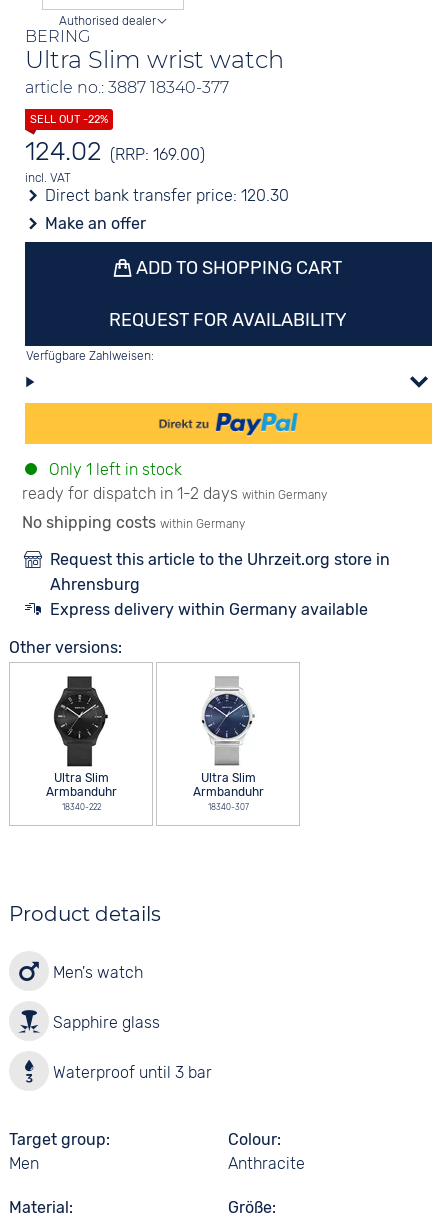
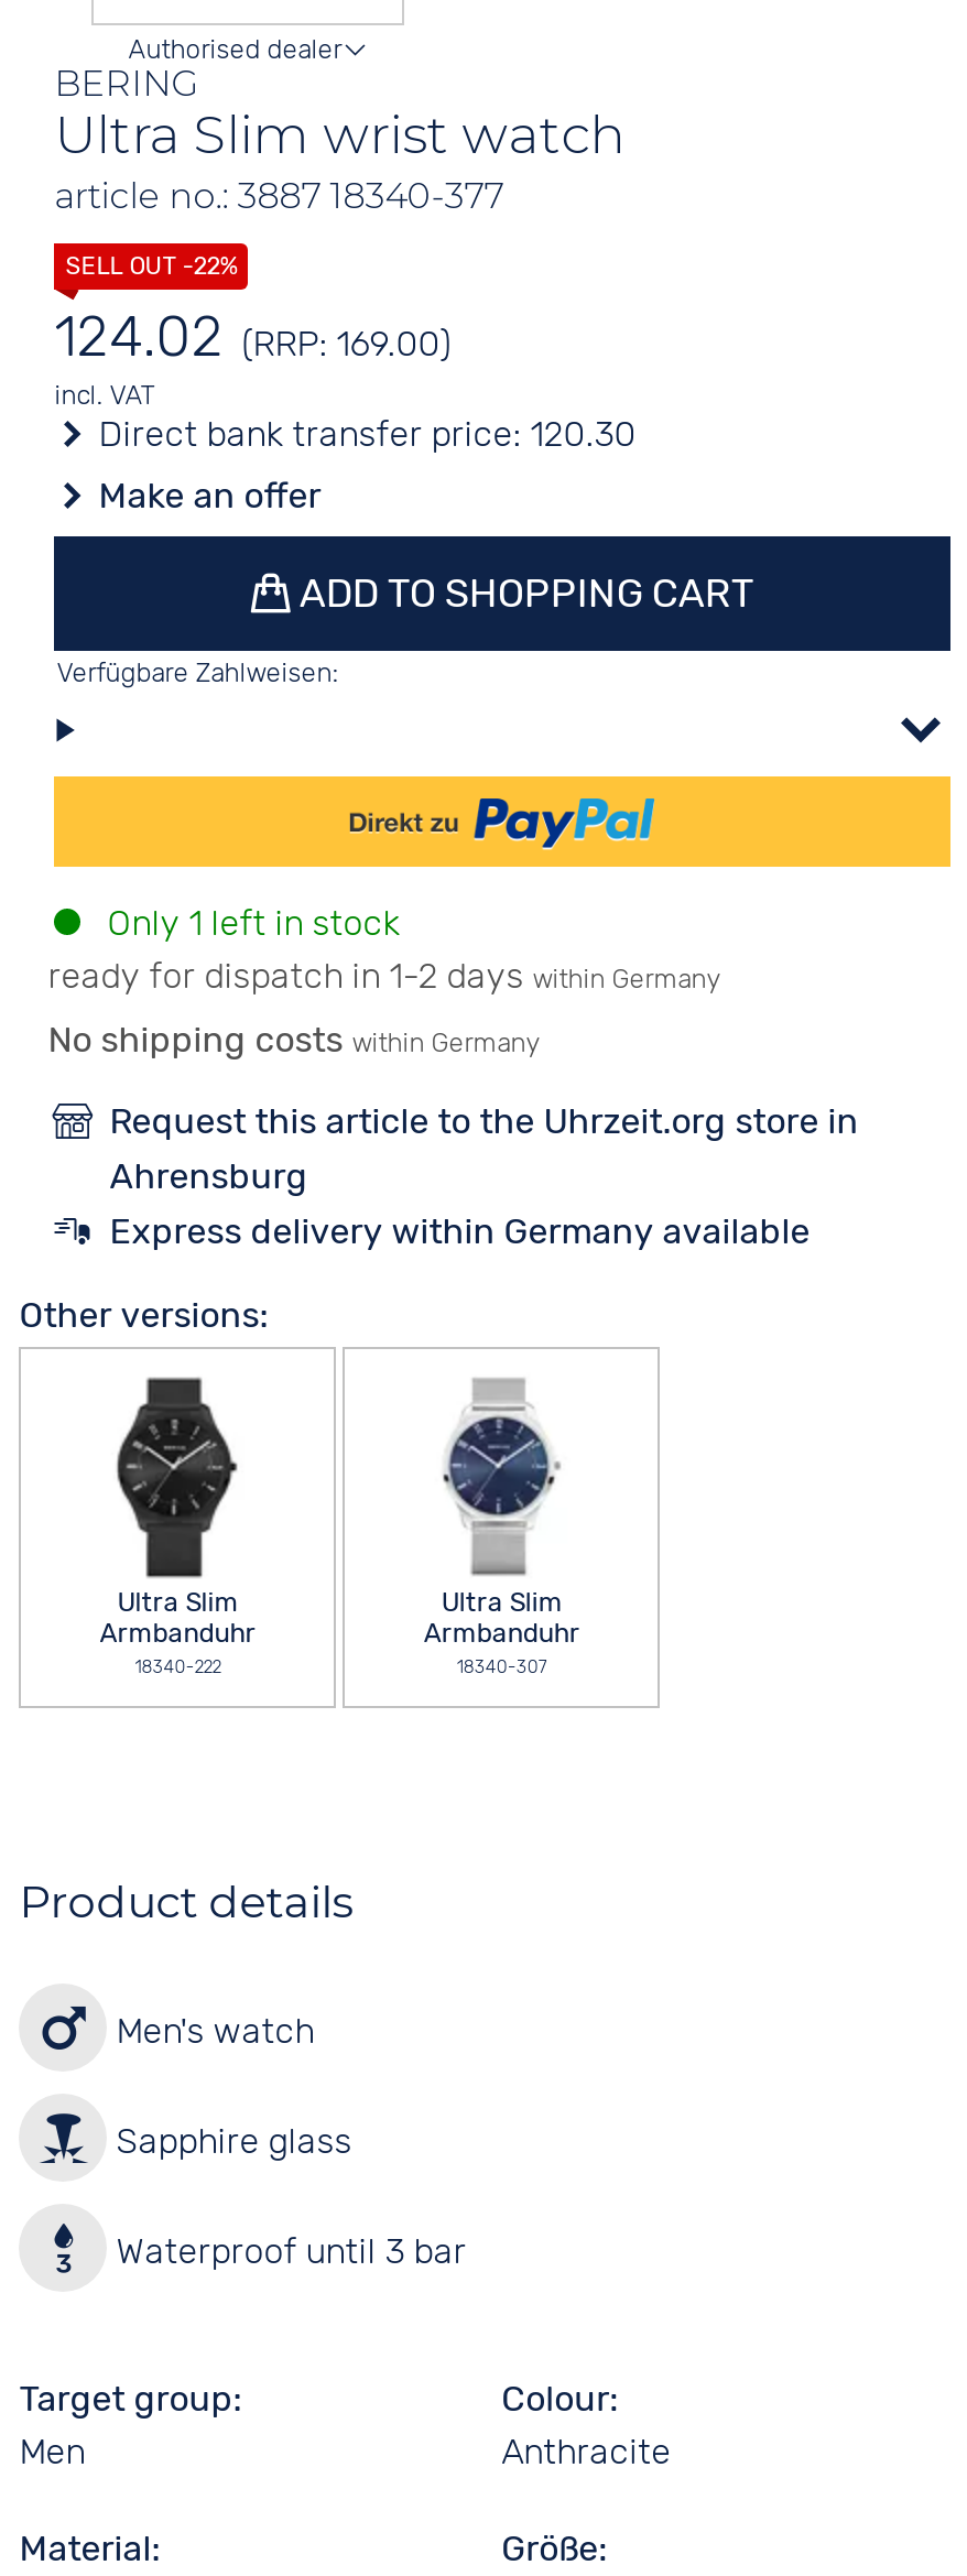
[109,309,347,331] REQUEST FOR AVAILABILITY -> none

